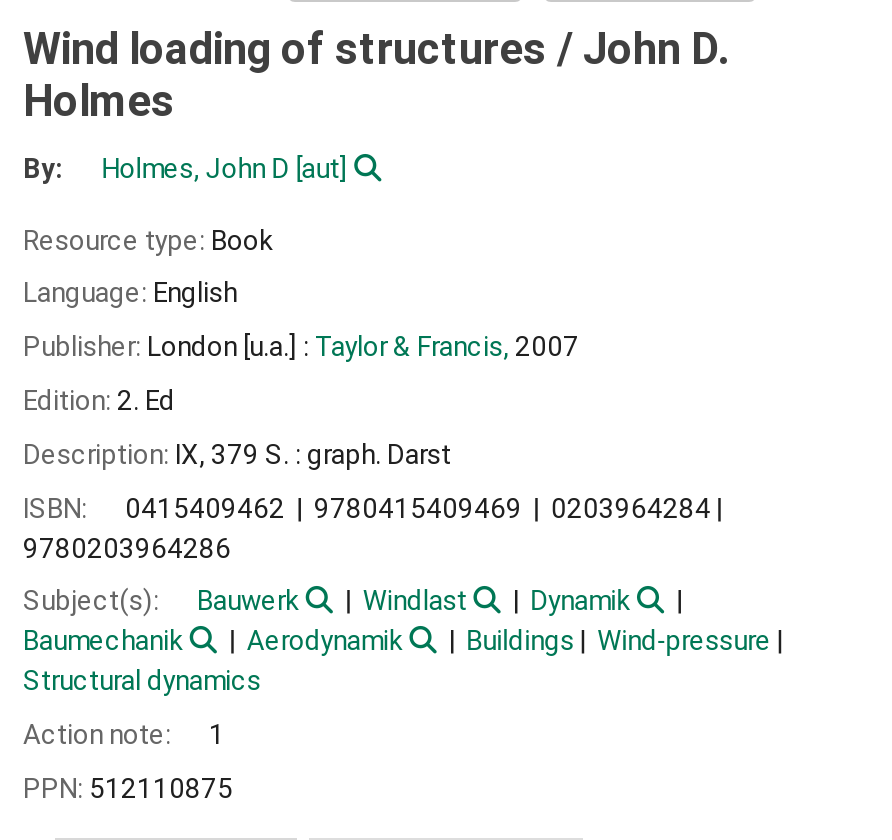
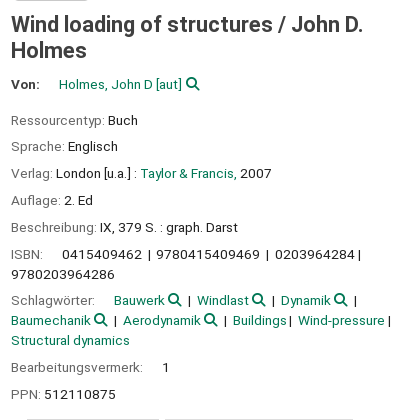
[23,151,63,183] By: -> [11,76,40,92] Von:
[23,223,273,255] Resource type: Book -> [11,111,138,127] Ressourcentyp: Buch
[23,277,237,309] Language: English -> [11,138,118,154] Sprache: Englisch
[23,330,579,362] Publisher: London [u.a.] : Taylor & Francis, 2007 -> [11,165,272,181] Verlag: London [u.a.] : Taylor & Francis, 2007
[23,384,175,416] Edition: 2. Ed -> [11,192,93,208] Auflage: 2. Ed
[23,437,451,469] Description: IX, 379 S. : graph. Darst -> [11,219,238,235] Beschreibung: IX, 379 S. : graph. Darst
[23,585,165,617] Subject(s): -> [11,292,98,308] Schlagwörter:
[23,718,177,750] Action note: -> [11,359,146,375] Bearbeitungsvermerk:

